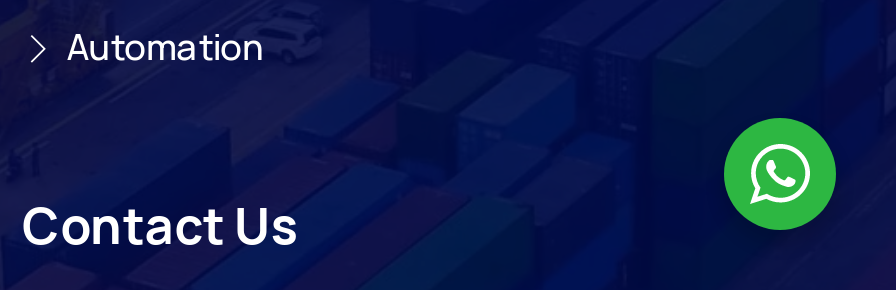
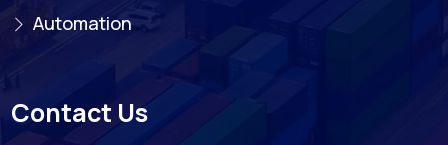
[722,116,838,232] [image] -> none

